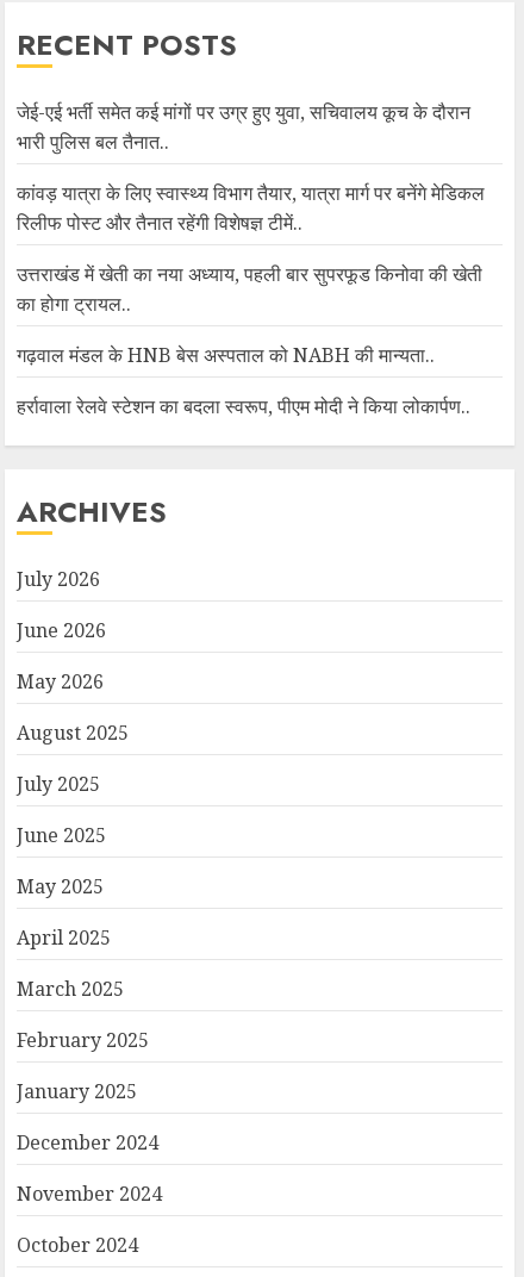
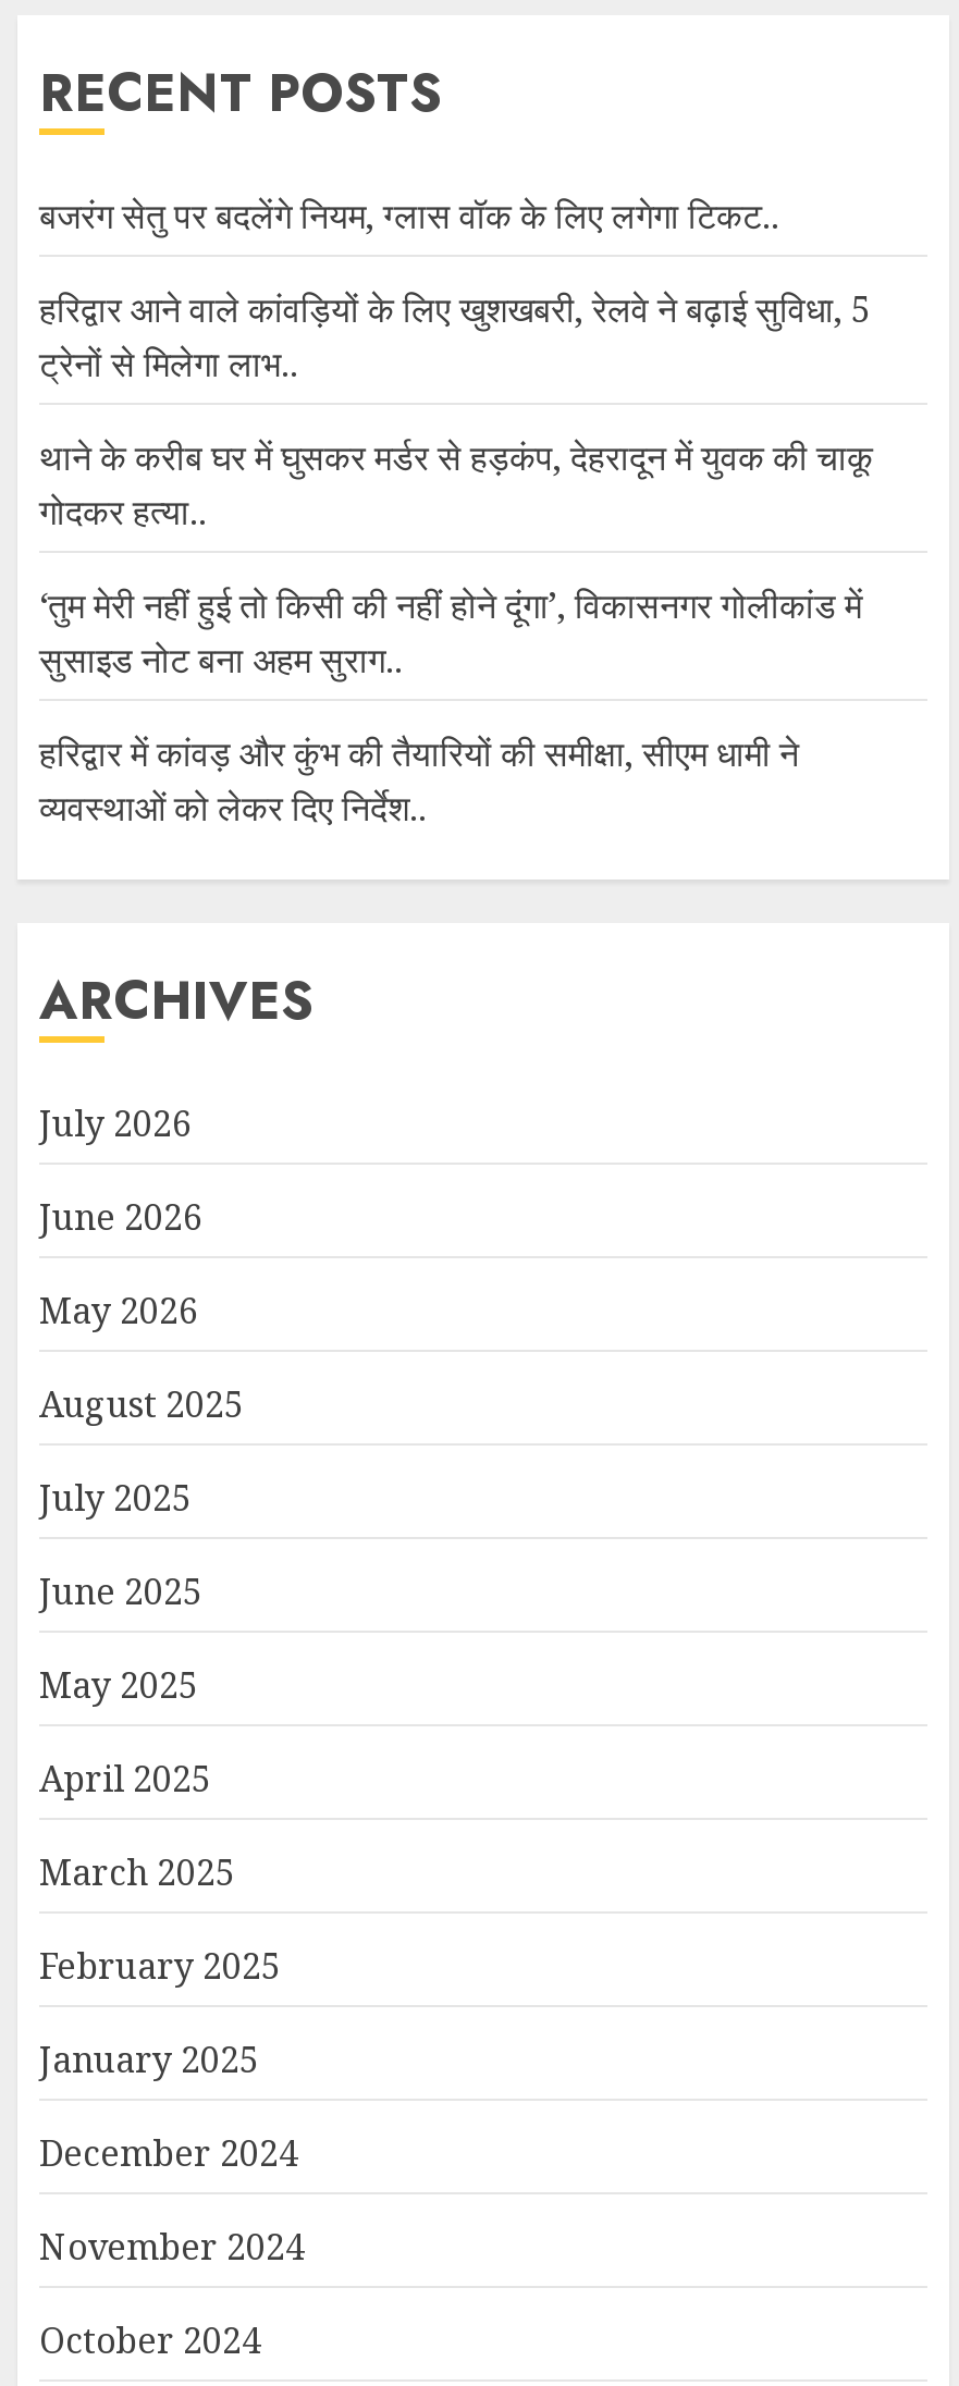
[17,99,470,155] जेई-एई भर्ती समेत कई मांगों पर उग्र हुए युवा, सचिवालय कूच के दौरान | भारी पुलिस बल तैनात.. -> [39,192,779,240] बजरंग सेतु पर बदलेंगे नियम, ग्लास वॉक के लिए लगेगा टिकट..
[17,180,485,236] कांवड़ यात्रा के लिए स्वास्थ्य विभाग तैयार, यात्रा मार्ग पर बनेंगे मेडिकल | रिलीफ पोस्ट और तैनात रहेंगी विशेषज्ञ टीमें.. -> [39,286,871,388] हरिद्वार आने वाले कांवड़ियों के लिए खुशखबरी, रेलवे ने बढ़ाई सुविधा, 5 | ट्रेनों से मिलेगा लाभ..
[17,261,482,317] उत्तराखंड में खेती का नया अध्याय, पहली बार सुपरफूड किनोवा की खेती | का होगा ट्रायल.. -> [39,434,873,536] थाने के करीब घर में घुसकर मर्डर से हड़कंप, देहरादून में युवक की चाकू | गोदकर हत्या..
[17,342,435,368] गढ़वाल मंडल के HNB बेस अस्पताल को NABH की मान्यता.. -> [39,582,862,684] ‘तुम मेरी नहीं हुई तो किसी की नहीं होने दूंगा’, विकासनगर गोलीकांड में | सुसाइड नोट बना अहम सुराग..
[17,393,470,420] हर्रावाला रेलवे स्टेशन का बदला स्वरूप, पीएम मोदी ने किया लोकार्पण.. -> [39,730,799,832] हरिद्वार में कांवड़ और कुंभ की तैयारियों की समीक्षा, सीएम धामी ने | व्यवस्थाओं को लेकर दिए निर्देश..

